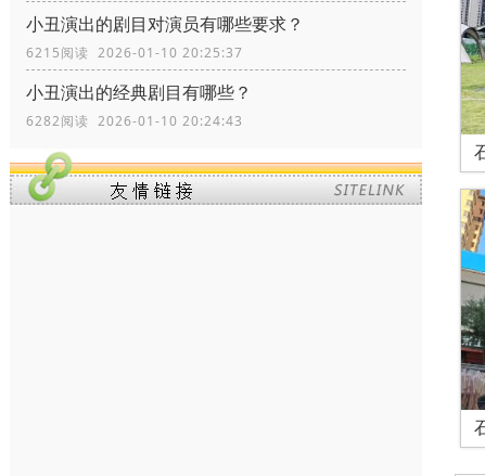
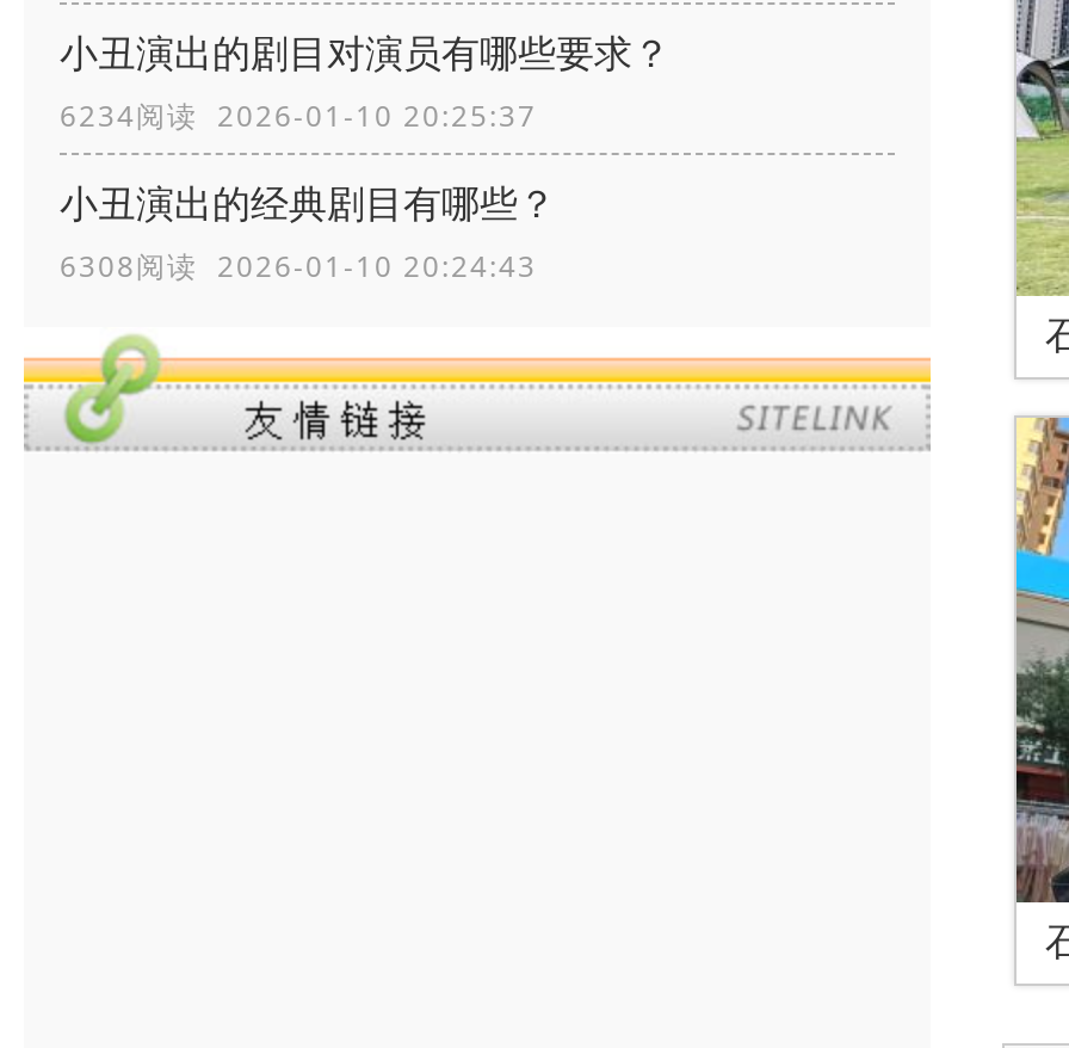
[26,44,243,62] 6215阅读 2026-01-10 20:25:37 -> [60,96,537,137] 6234阅读 2026-01-10 20:25:37
[26,112,243,130] 6282阅读 2026-01-10 20:24:43 -> [60,246,537,287] 6308阅读 2026-01-10 20:24:43

